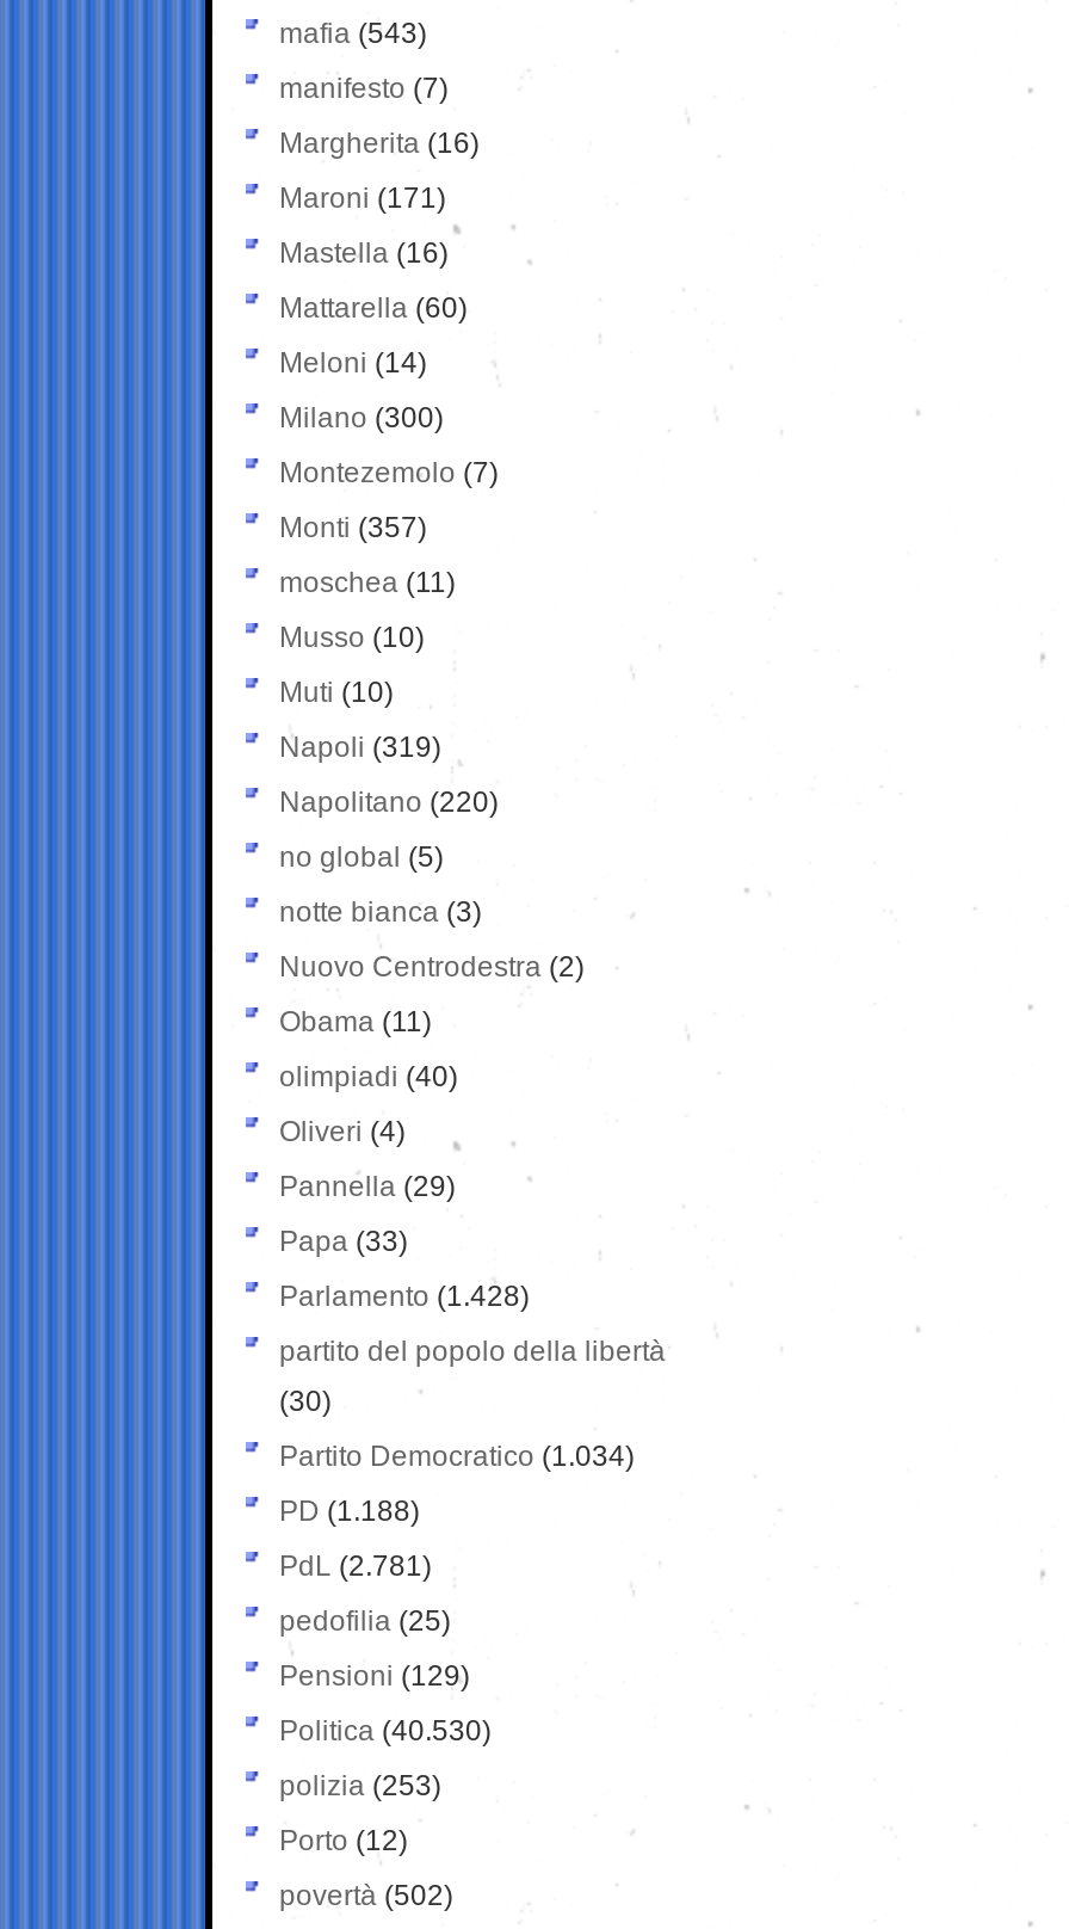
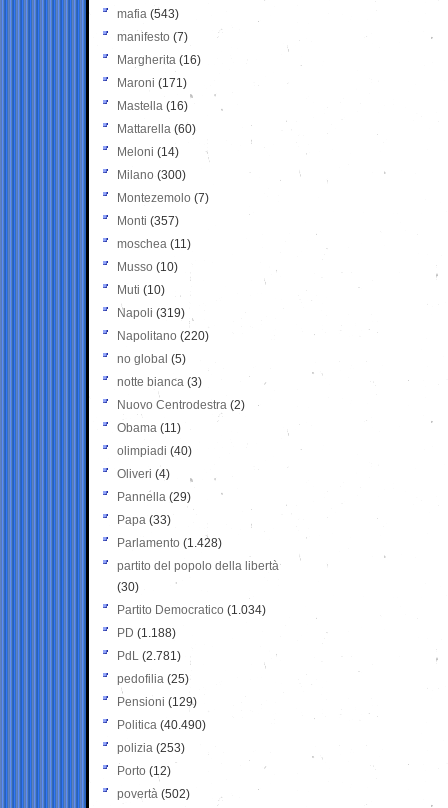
[279,1714,492,1747] Politica (40.530) -> [117,718,206,732] Politica (40.490)

